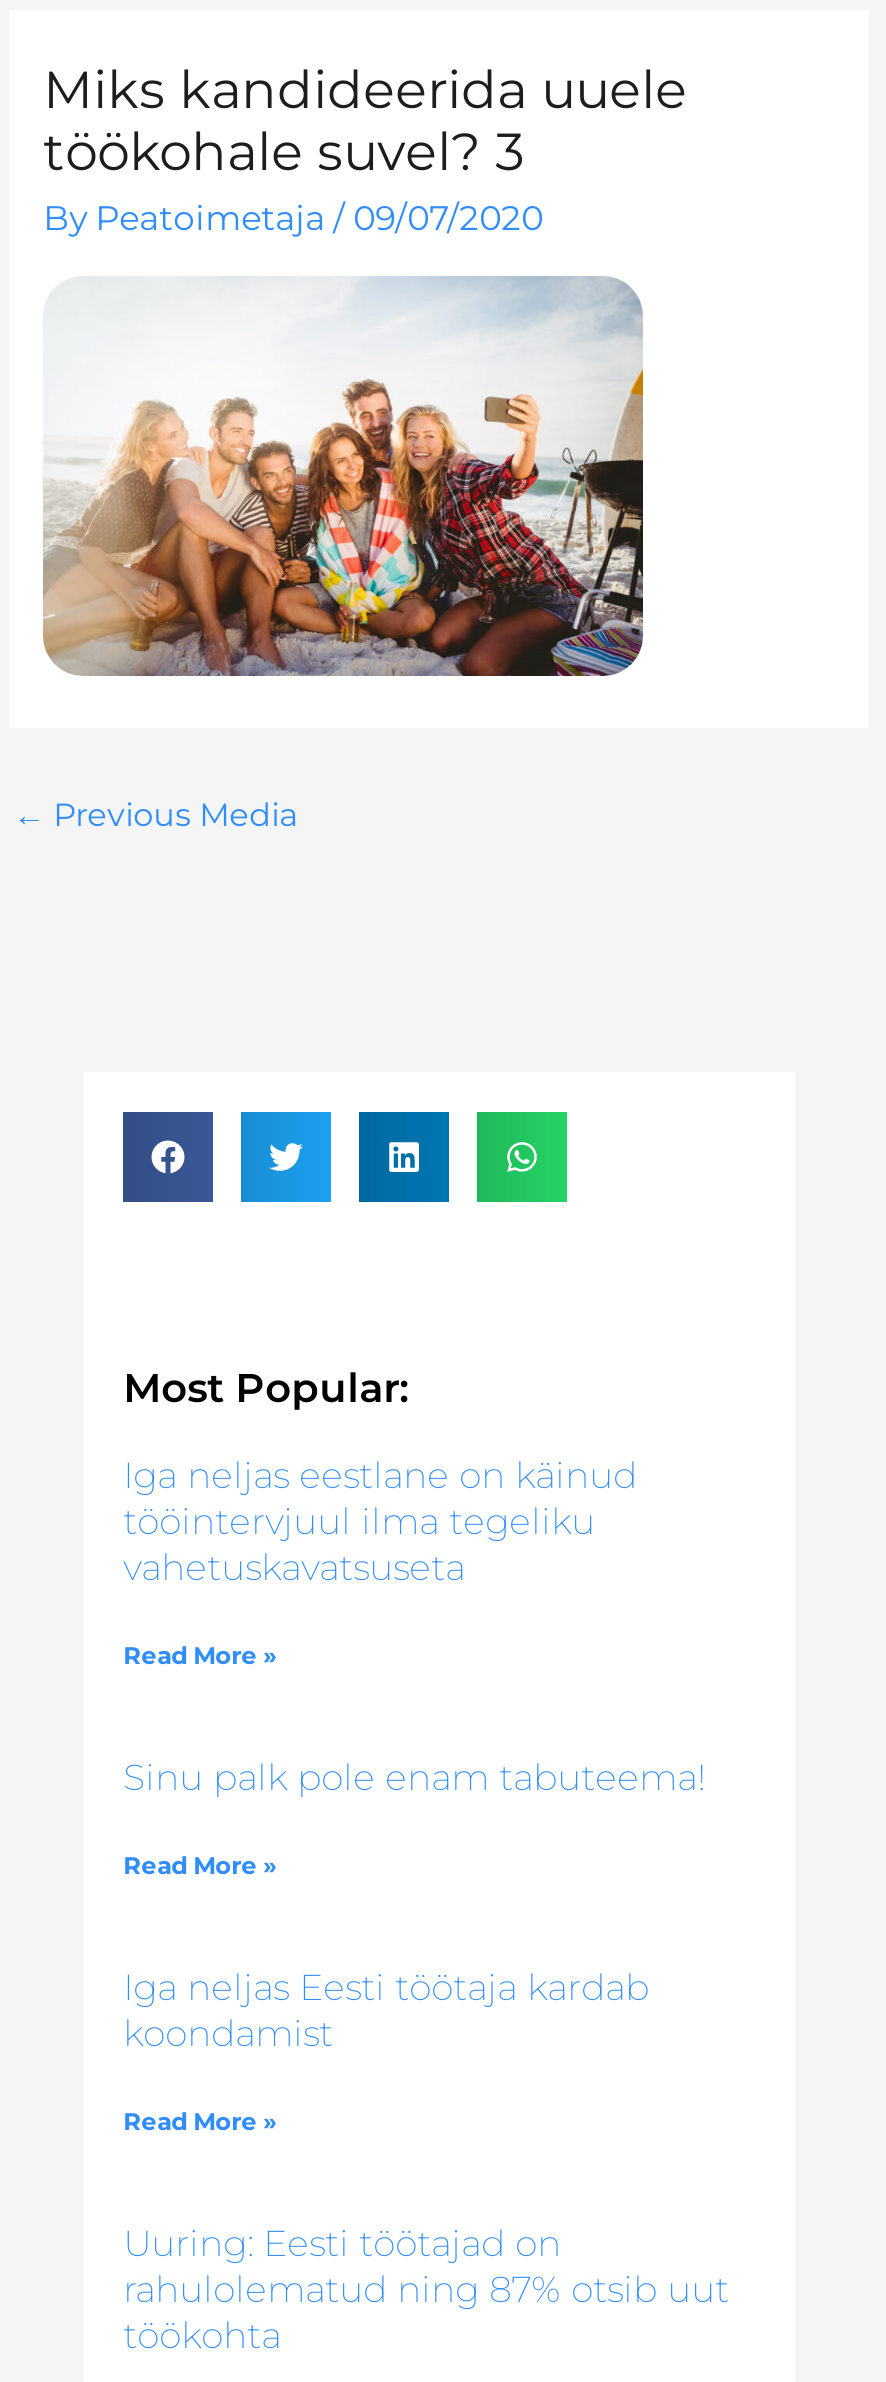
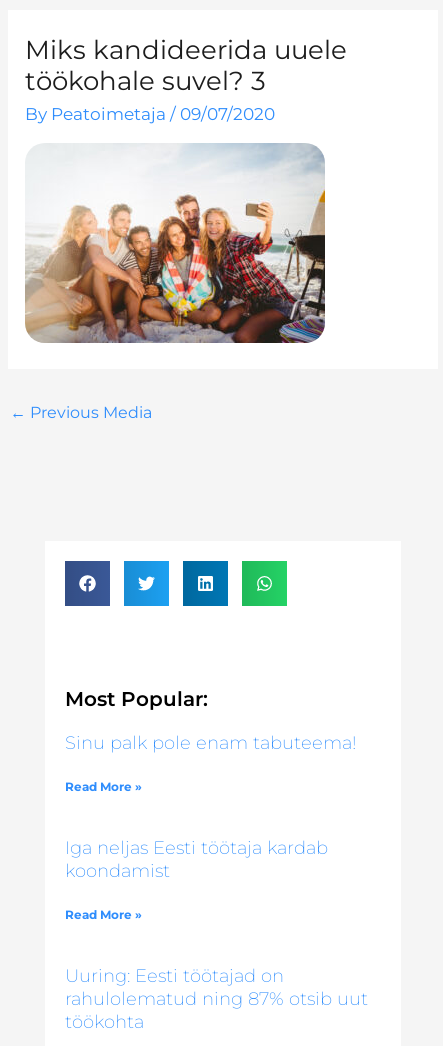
[123,1454,637,1670] Iga neljas eestlane on käinud | tööintervjuul ilma tegeliku | vahetuskavatsuseta | Read More » -> none

